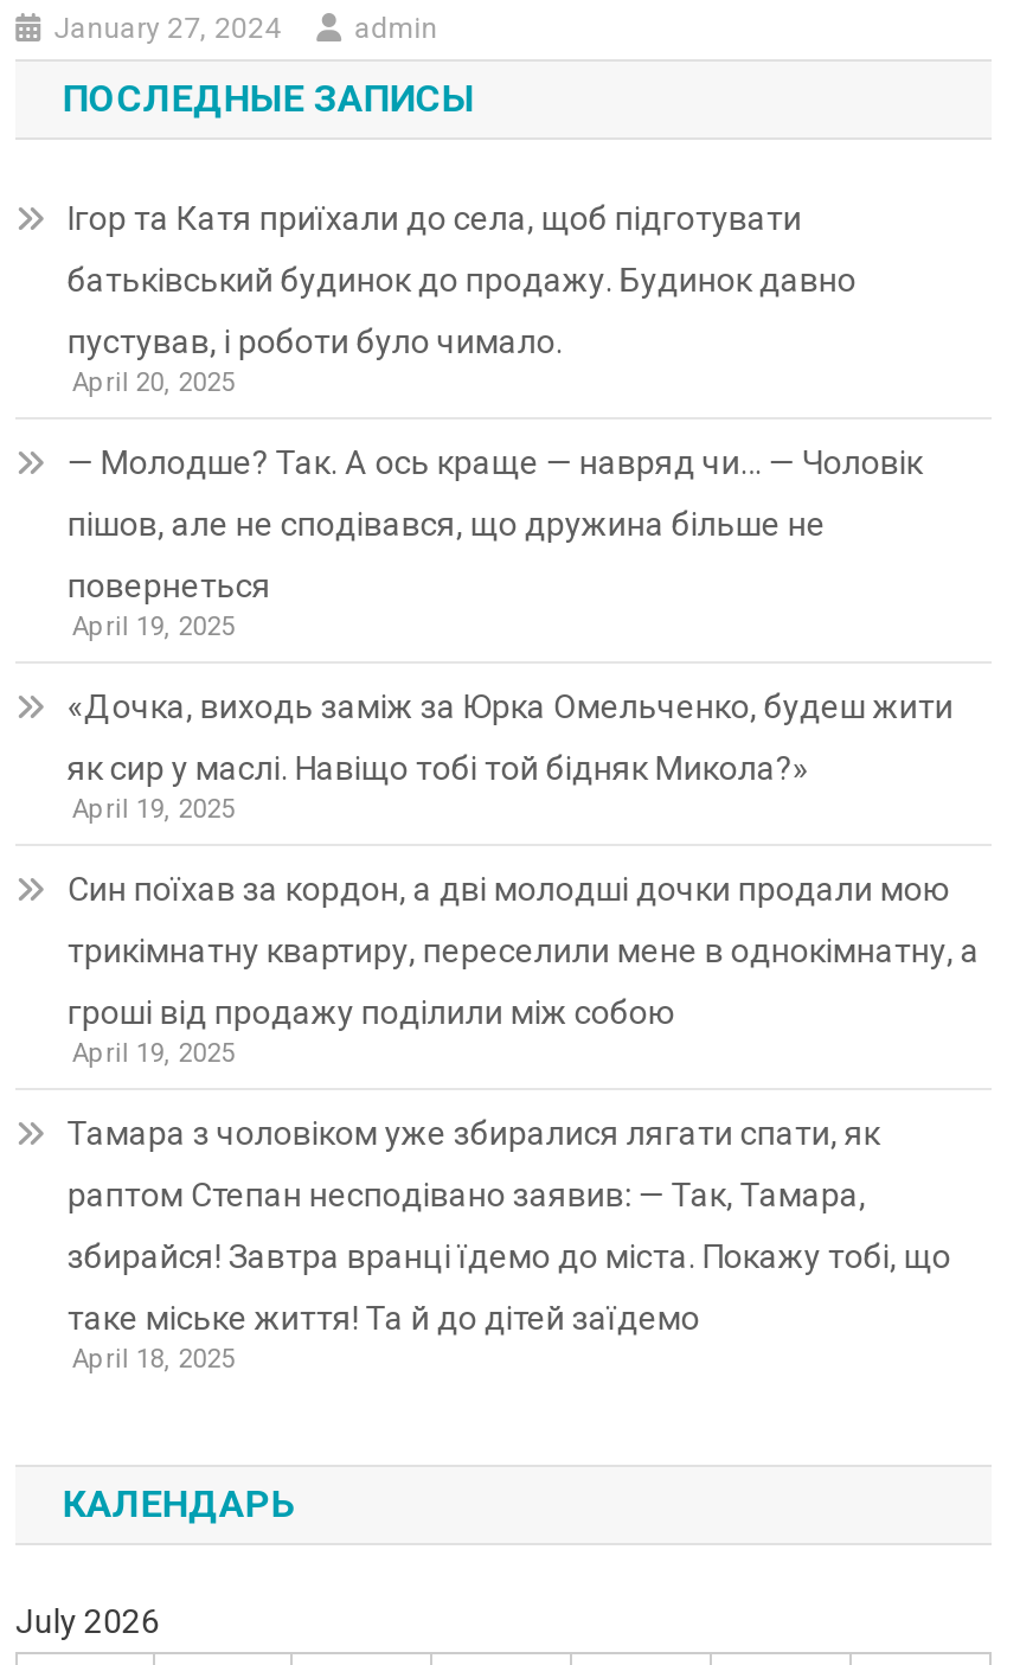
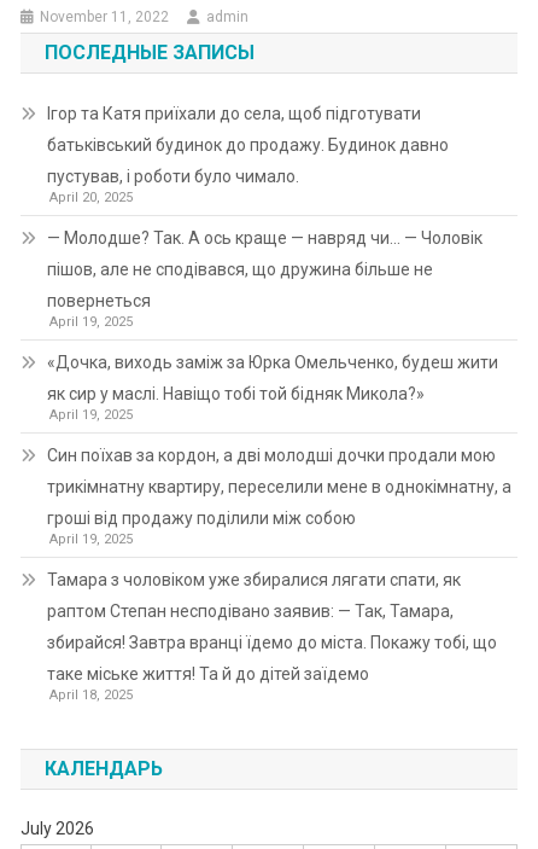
[54,13,281,46] January 27, 2024 -> [40,8,169,25] November 11, 2022

